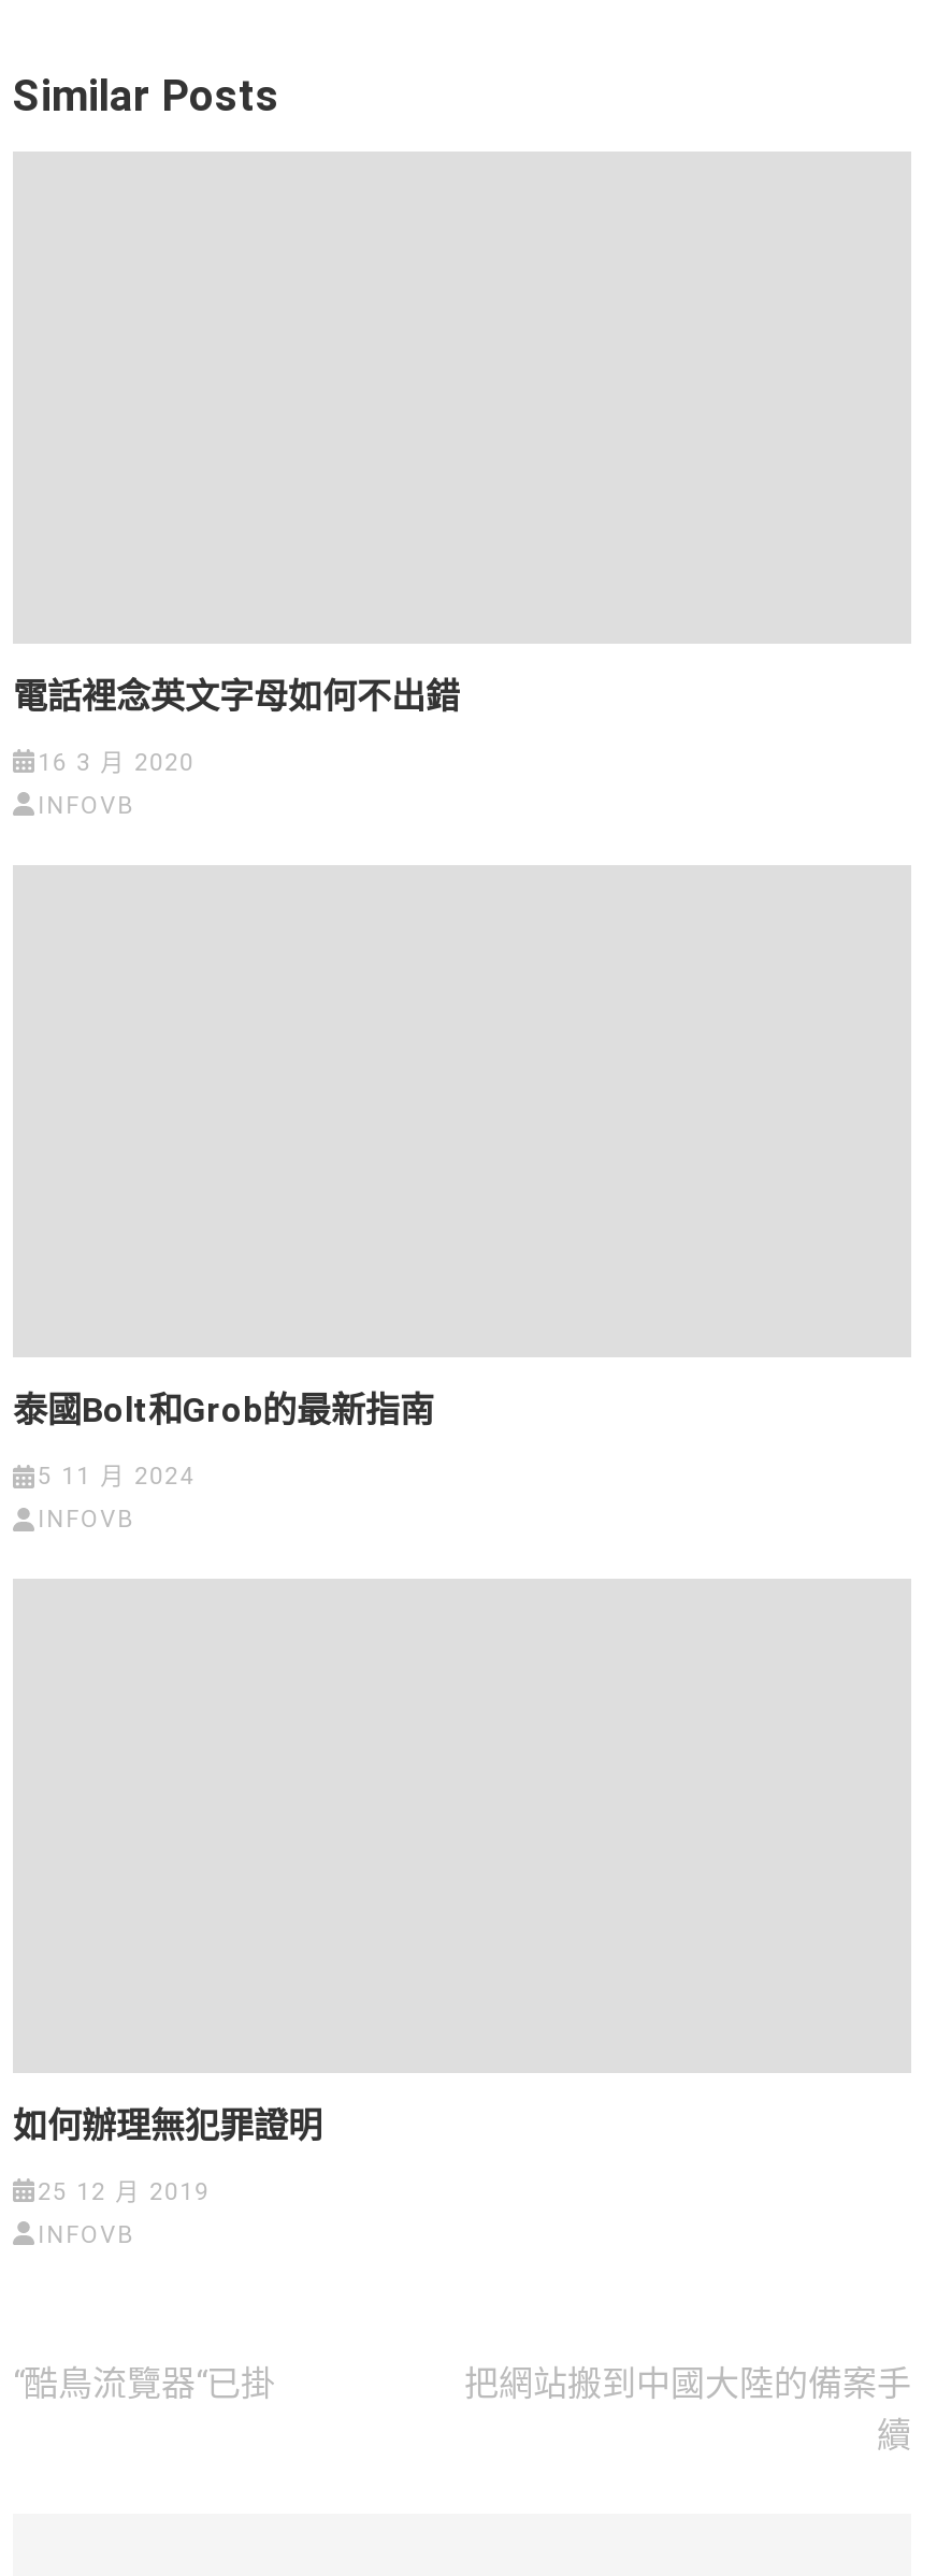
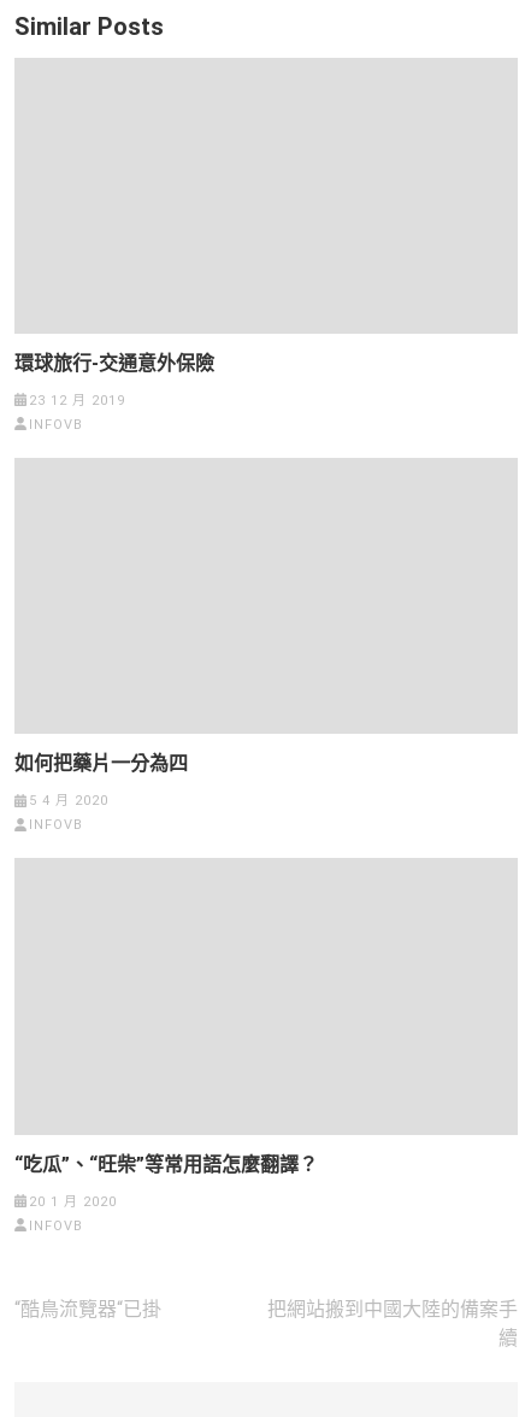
[13,676,460,717] 電話裡念英文字母如何不出錯 -> [14,352,214,375] 環球旅行-交通意外保險
[38,749,195,777] 16 3 月 2020 -> [28,393,125,408] 23 12 月 2019
[13,1390,434,1431] 泰國Bolt和Grob的最新指南 -> [14,752,188,775] 如何把藥片一分為四
[38,1463,195,1491] 5 11 月 2024 -> [28,793,108,809] 5 4 月 2020
[13,2105,322,2146] 如何辦理無犯罪證明 -> [14,1153,318,1176] “吃瓜”、“旺柴”等常用語怎麼翻譯？
[38,2178,210,2206] 25 12 月 2019 -> [28,1194,116,1210] 20 1 月 2020

